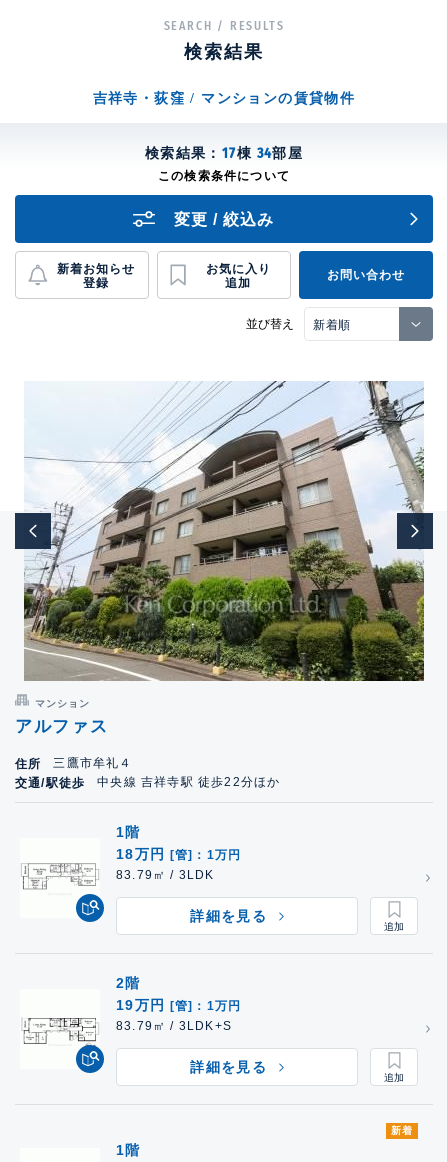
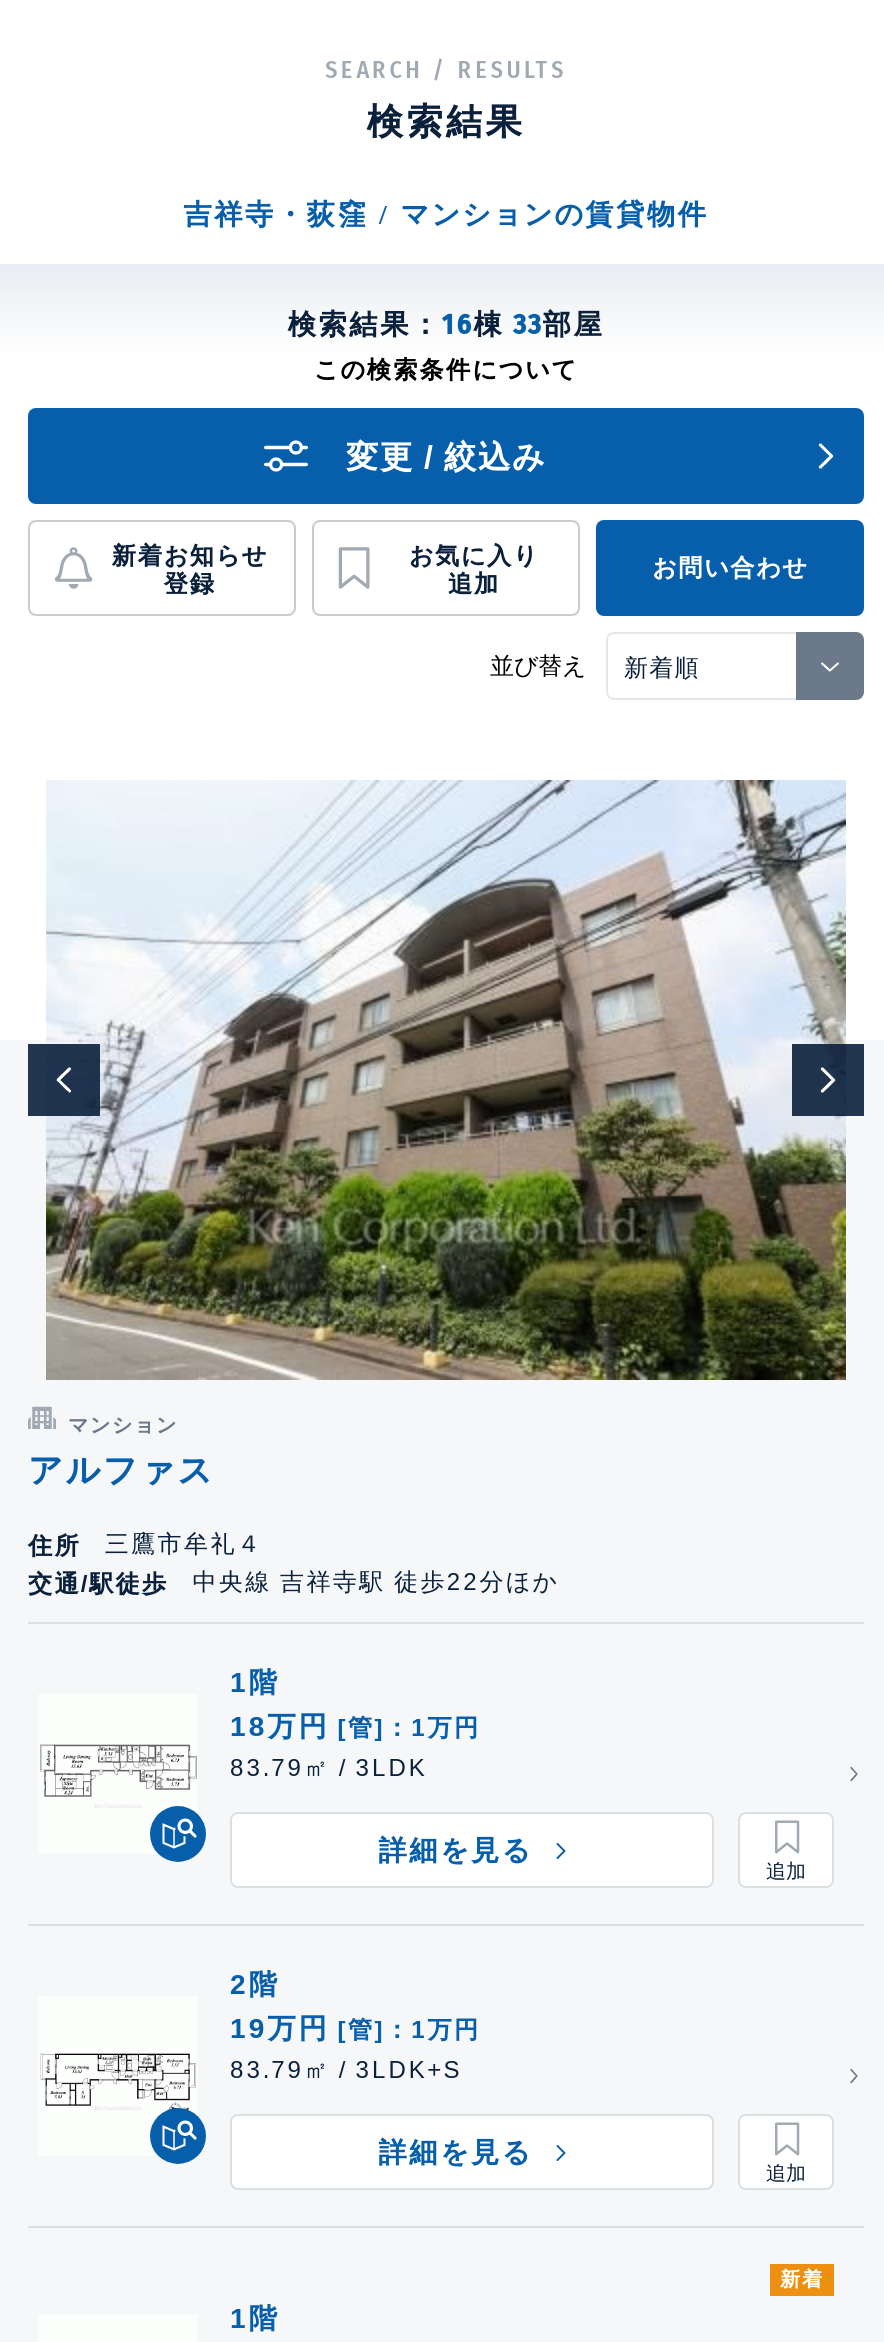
[145,145,303,162] 検索結果：17棟34部屋 -> [288,308,604,342] 検索結果：16棟33部屋

